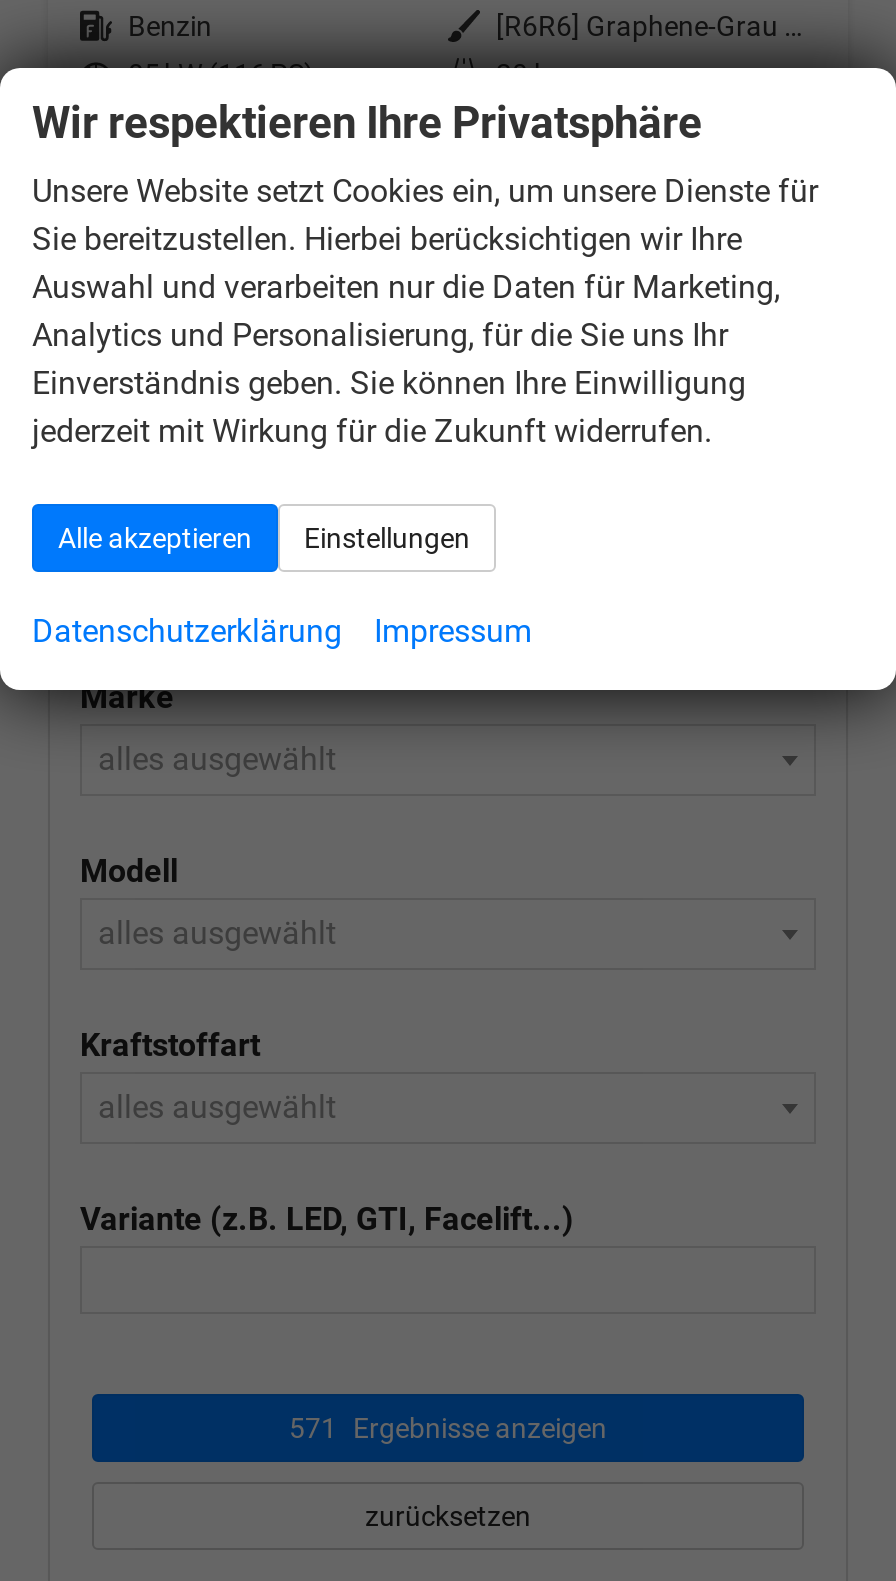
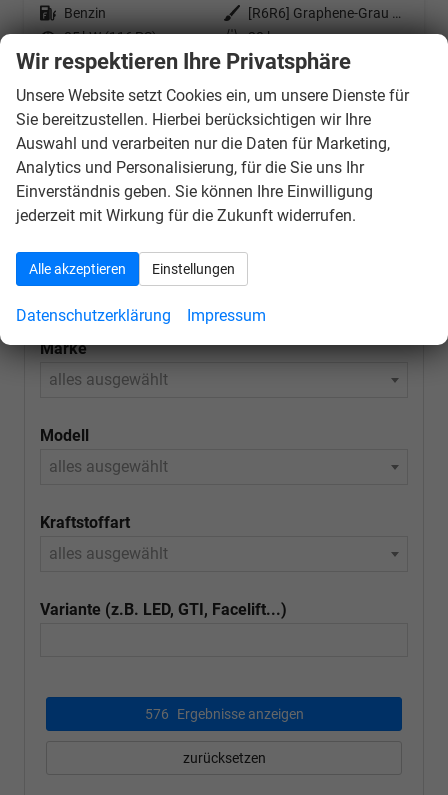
[289,1412,607,1444] 571 Ergebnisse anzeigen -> [144,706,303,722] 576 Ergebnisse anzeigen

